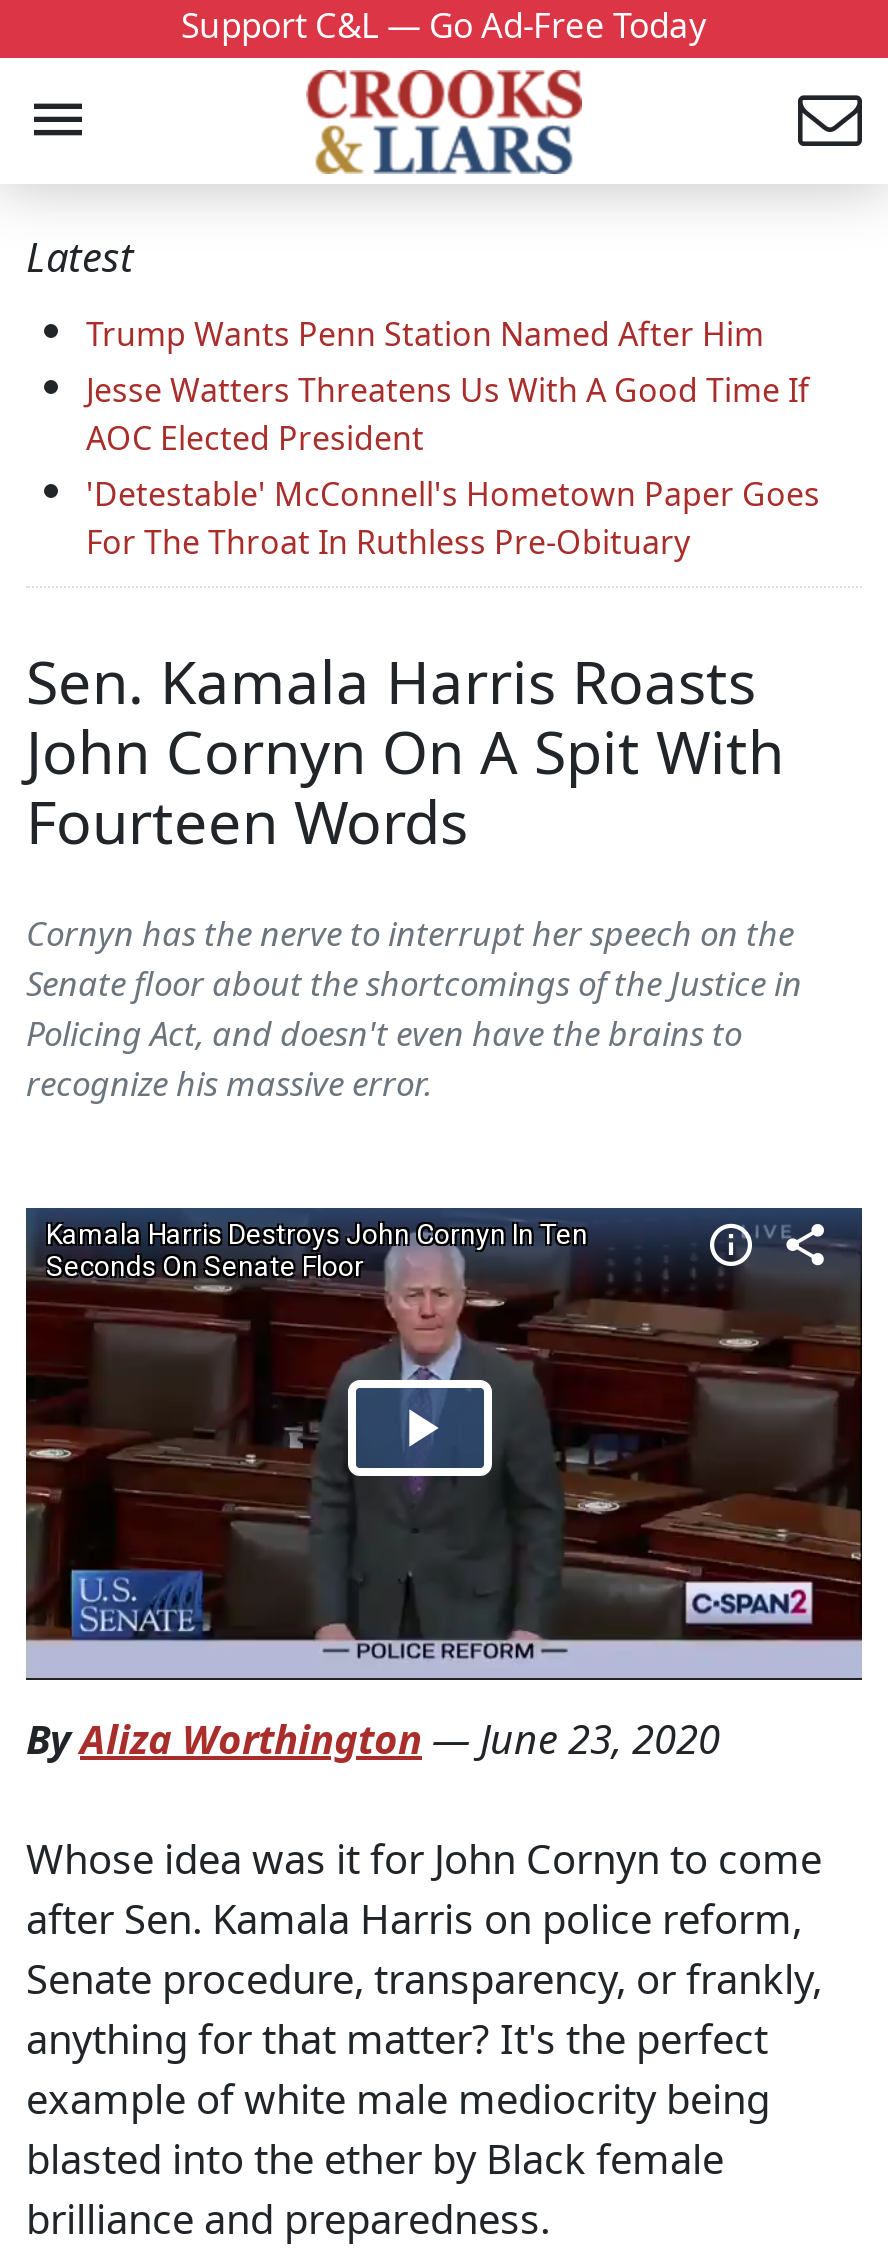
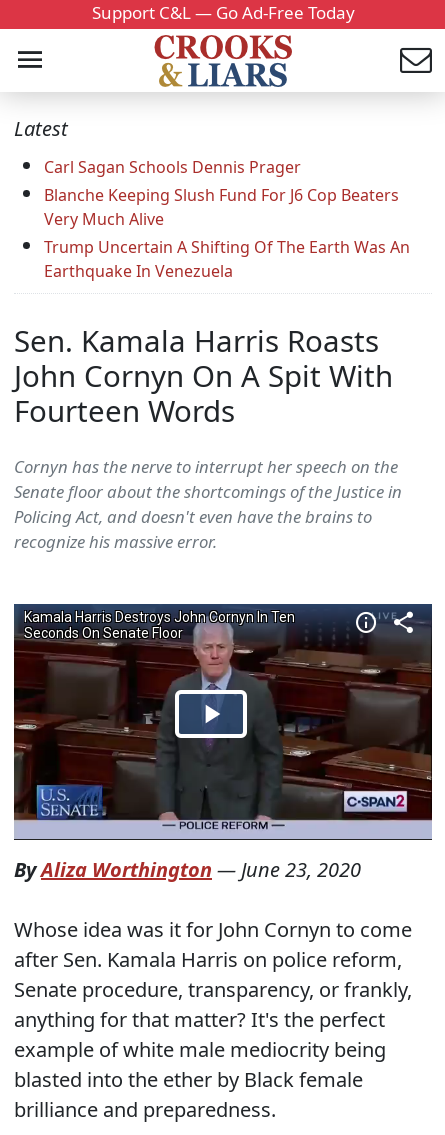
[86,313,820,565] Trump Wants Penn Station Named After Him | Jesse Watters Threatens Us With A Good Time If | AOC Elected President | 'Detestable' McConnell's Hometown Paper Goes | For The Throat In Ruthless Pre-Obituary -> [44,156,410,282] Carl Sagan Schools Dennis Prager | Blanche Keeping Slush Fund For J6 Cop Beaters | Very Much Alive | Trump Uncertain A Shifting Of The Earth Was An | Earthquake In Venezuela

